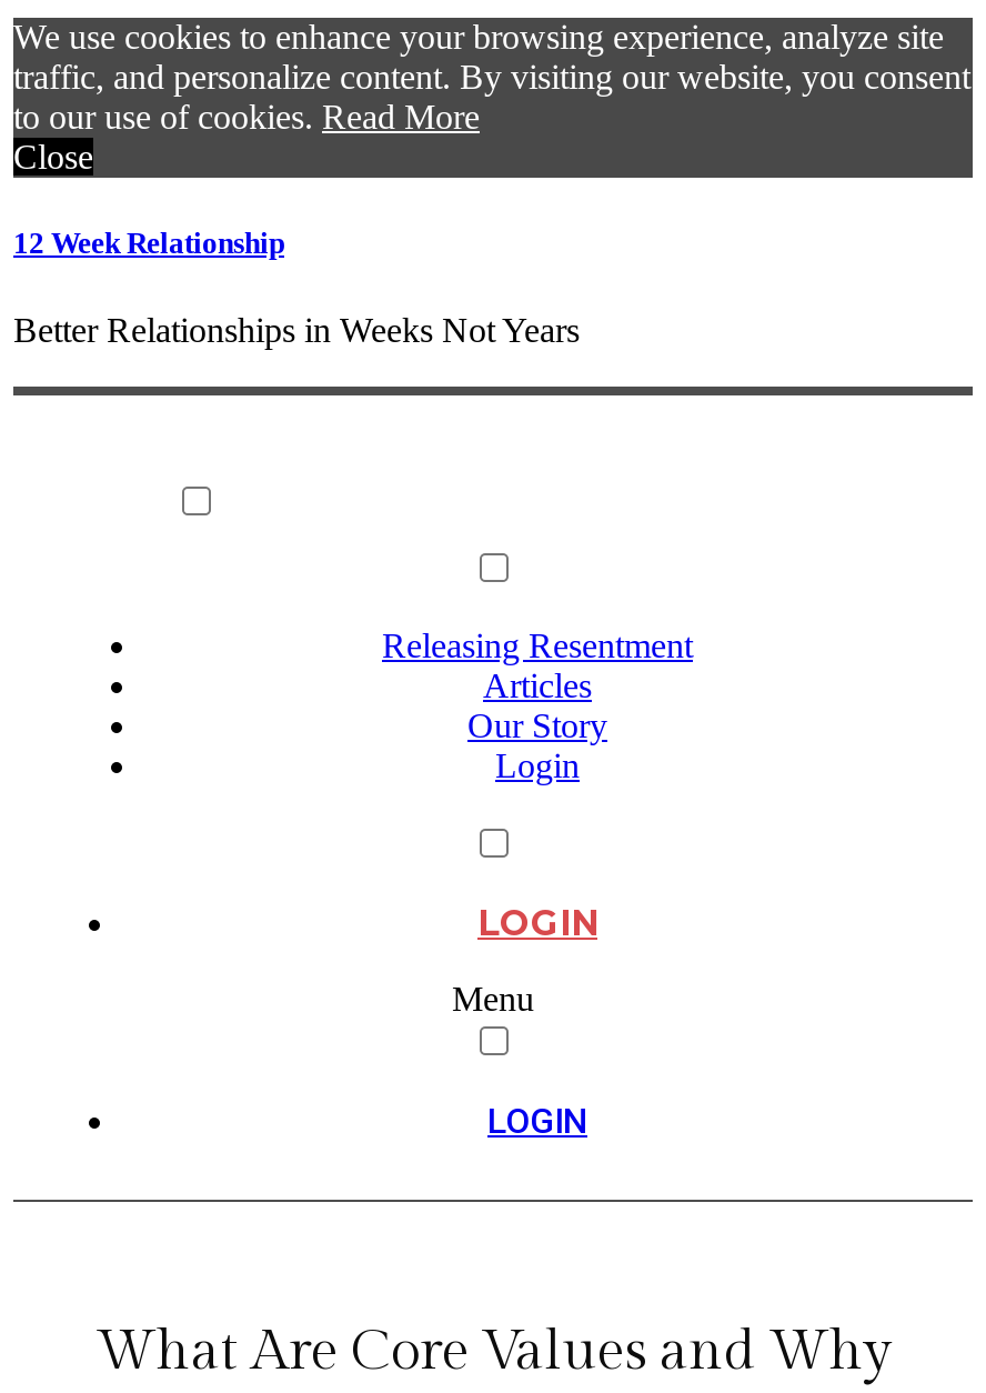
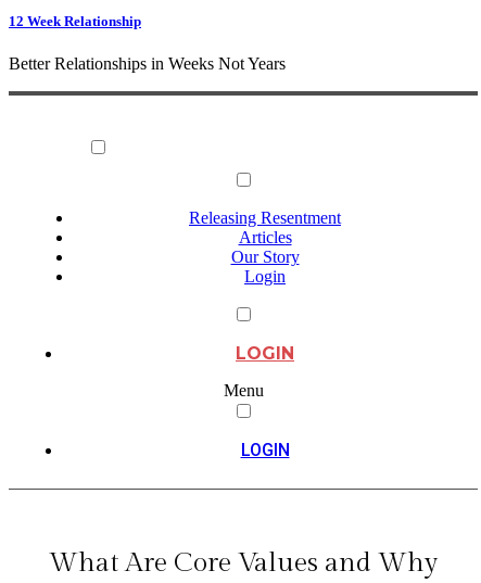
[13,18,970,176] We use cookies to enhance your browsing experience, analyze site | traffic, and personalize content. By visiting our website, you consent | to our use of cookies. Read More | Close -> none

